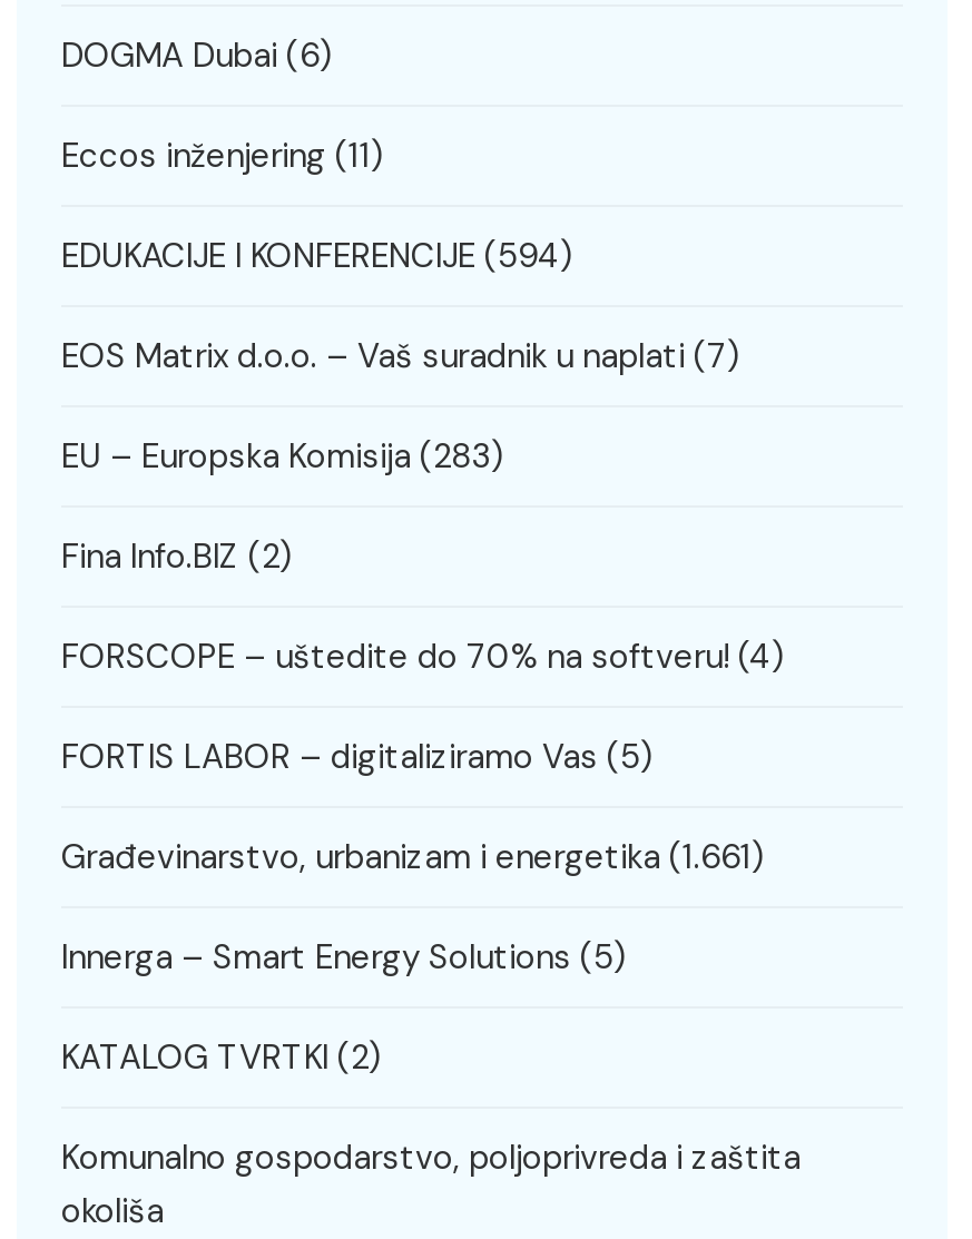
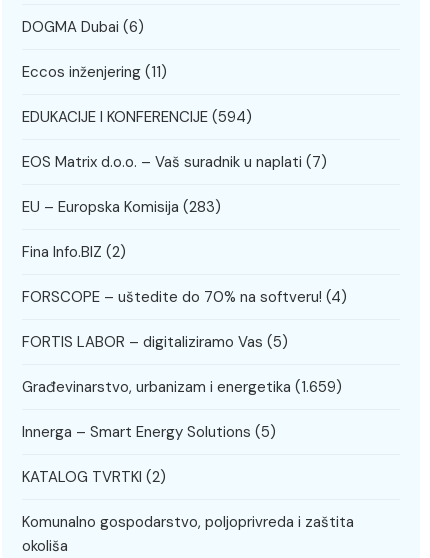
[61,836,765,880] Građevinarstvo, urbanizam i energetika (1.661) -> [22,377,342,397] Građevinarstvo, urbanizam i energetika (1.659)

